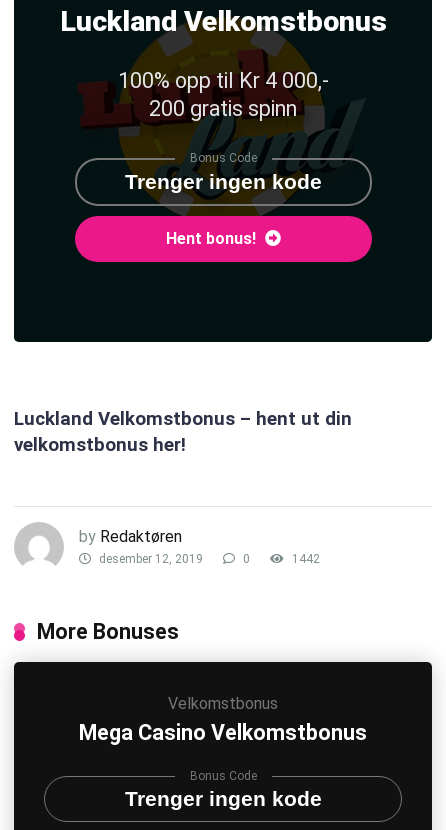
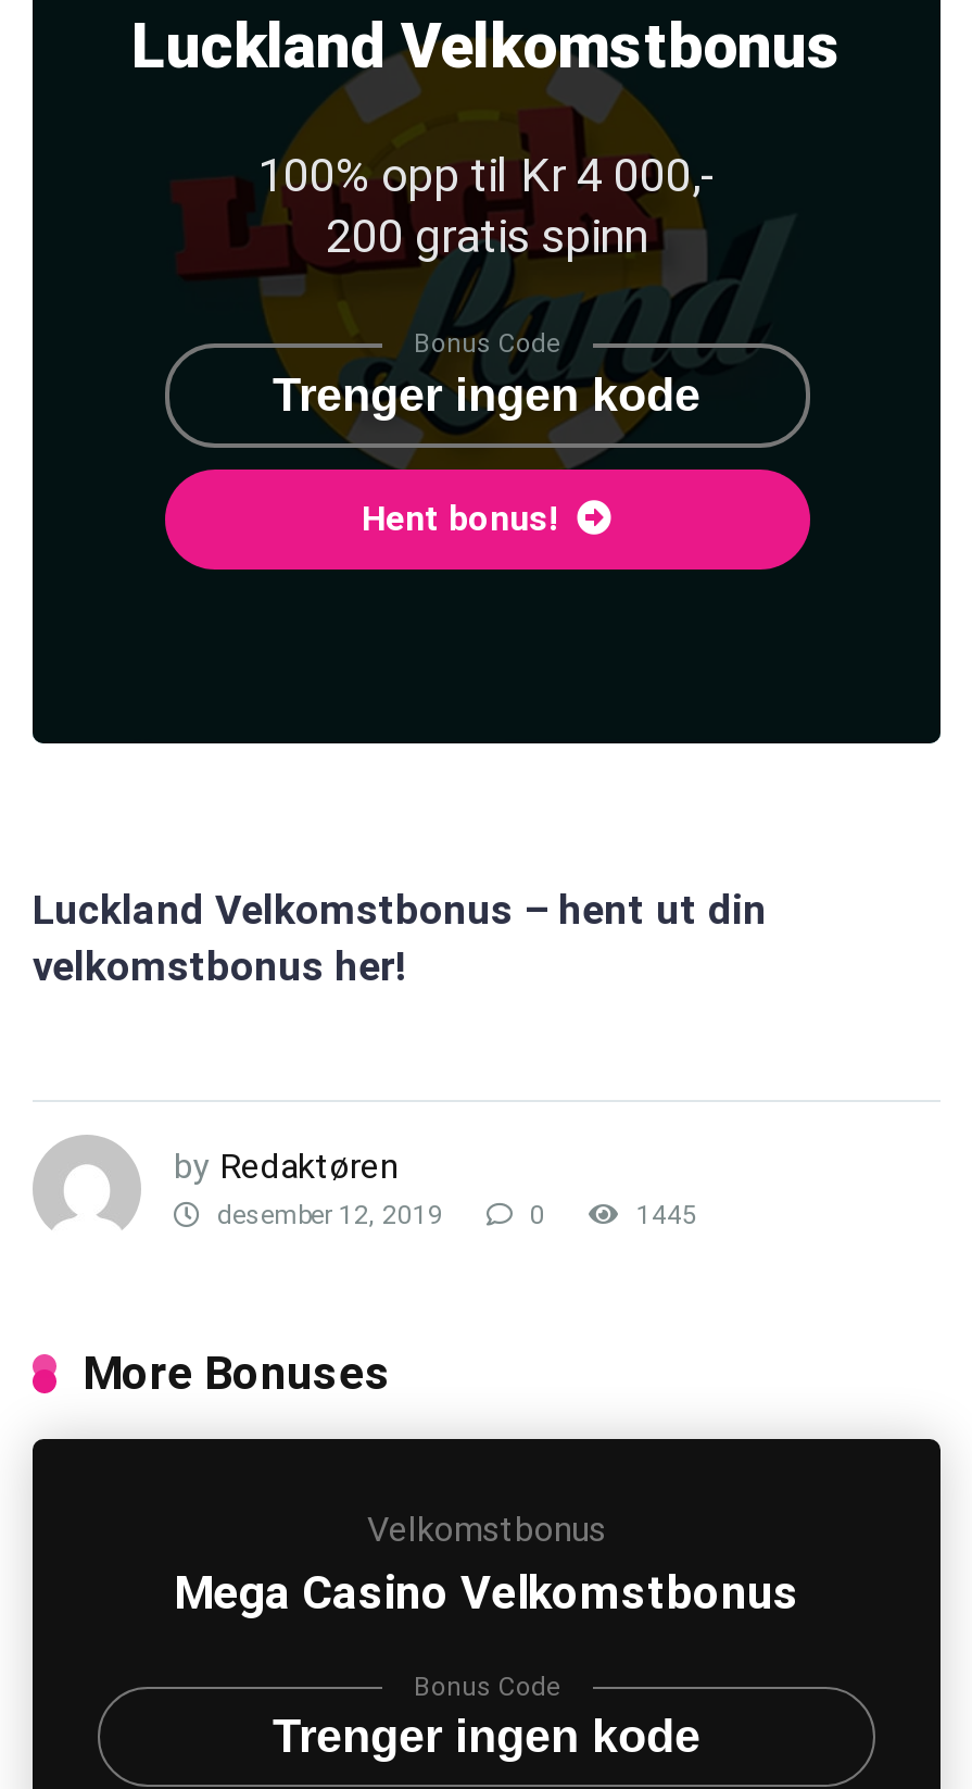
[289,552,320,566] 1442 -> [630,1201,697,1231] 1445

